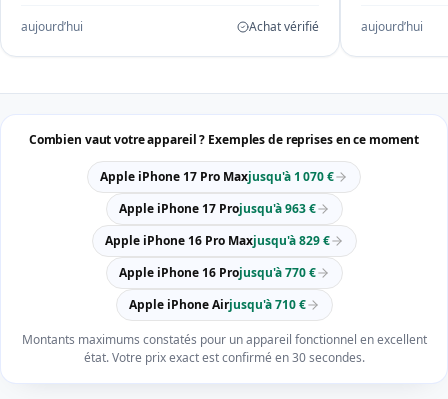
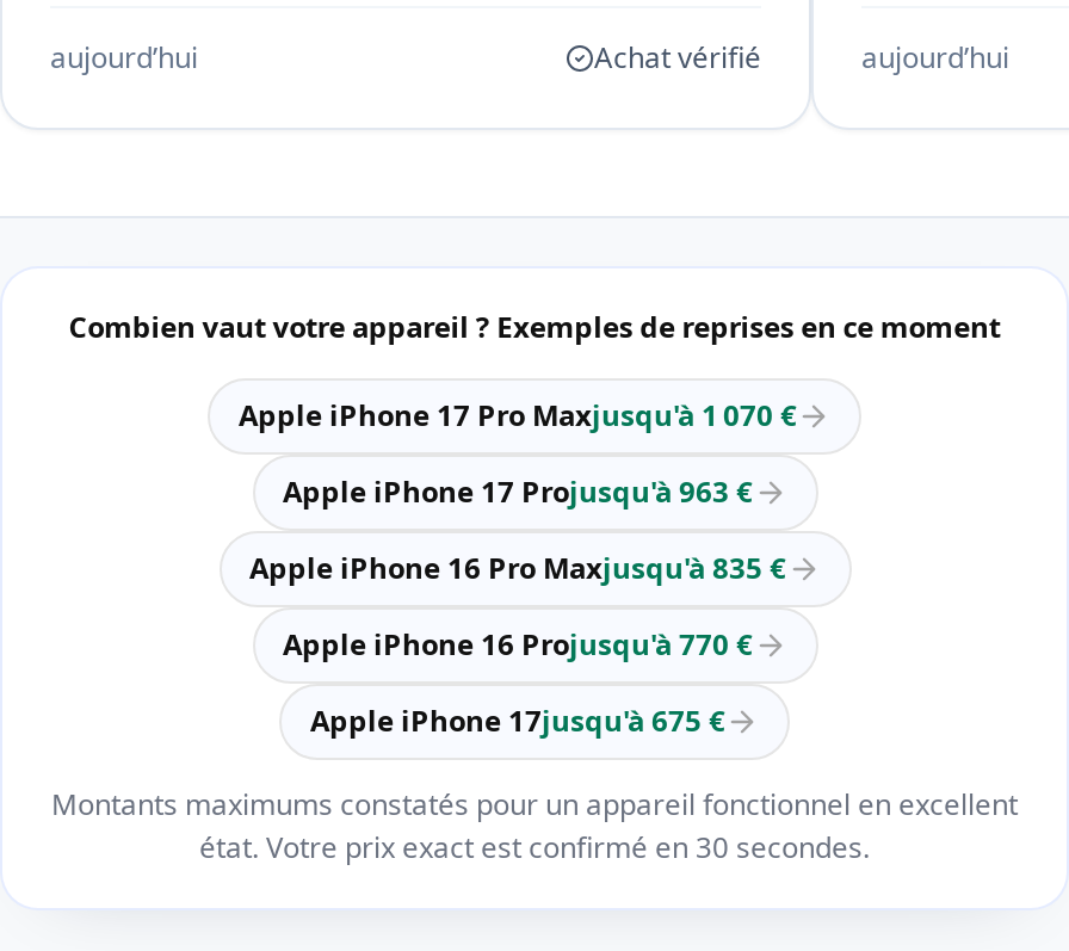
[104,232,329,249] Apple iPhone 16 Pro Maxjusqu'à 829 € -> [249,547,786,587] Apple iPhone 16 Pro Maxjusqu'à 835 €
[128,296,305,313] Apple iPhone Airjusqu'à 710 € -> [310,699,725,740] Apple iPhone 17jusqu'à 675 €

